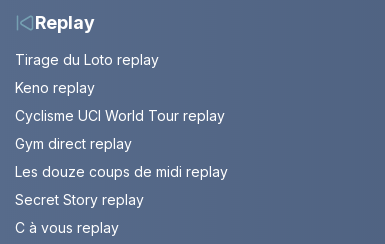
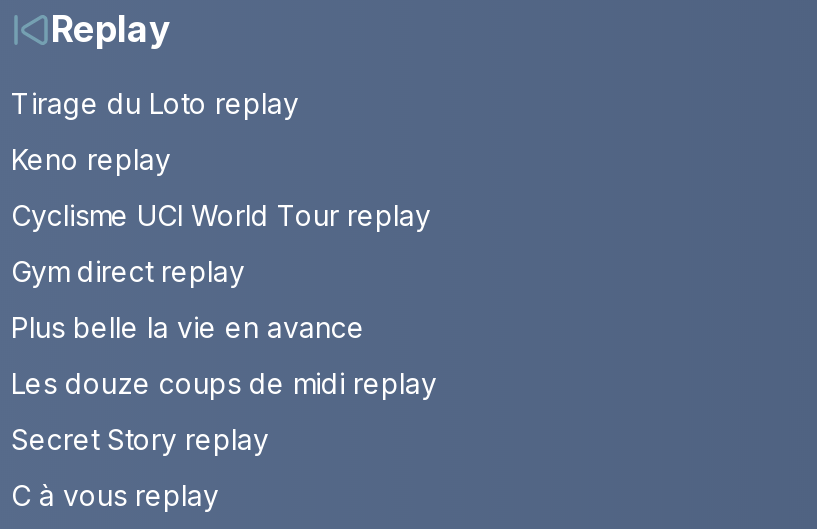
none -> [11,311,365,345] Plus belle la vie en avance

